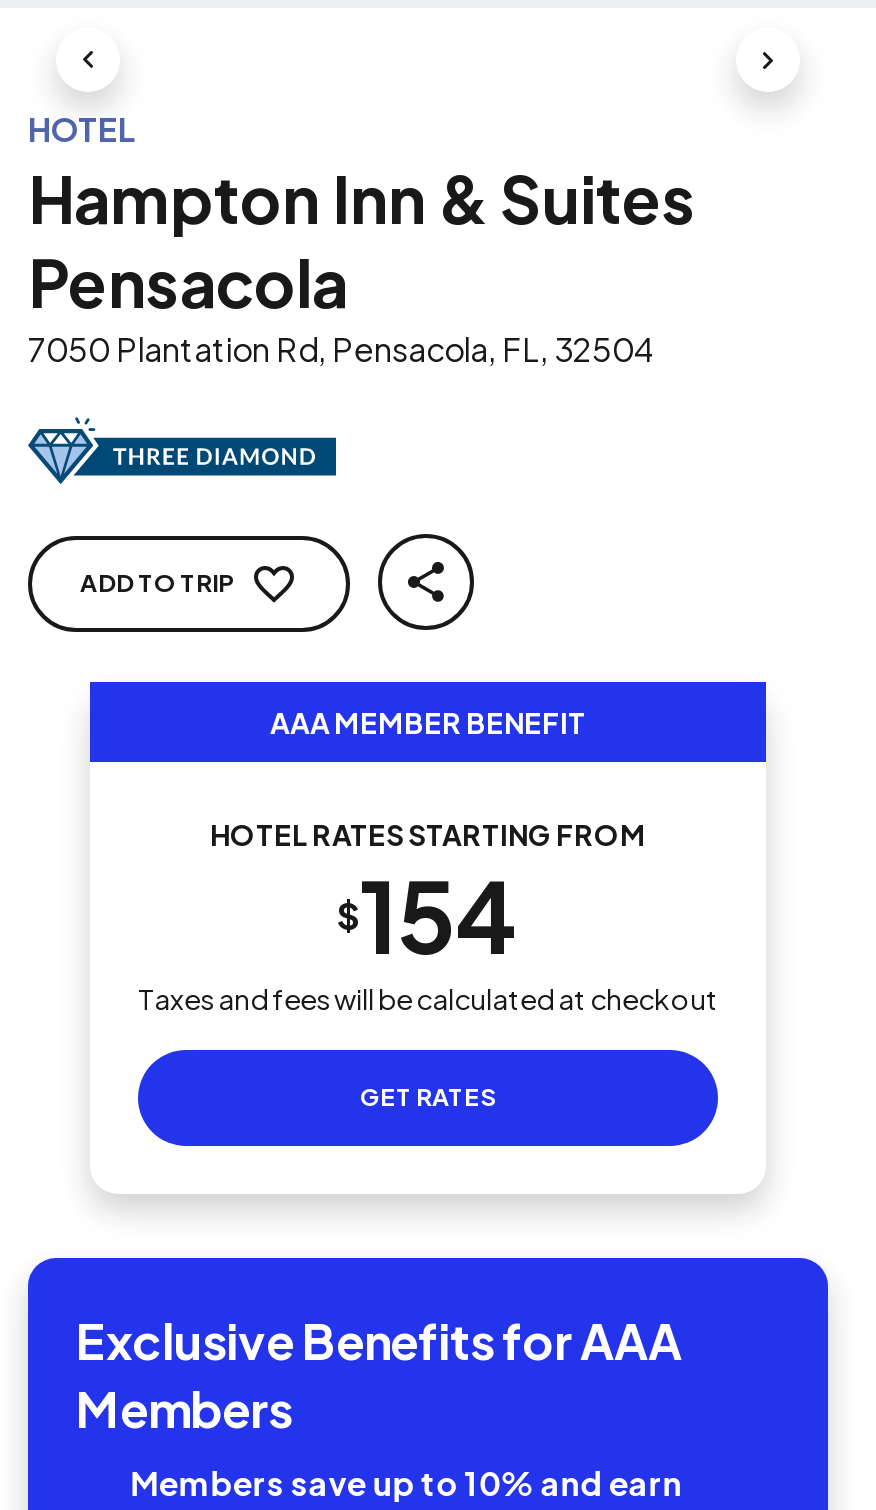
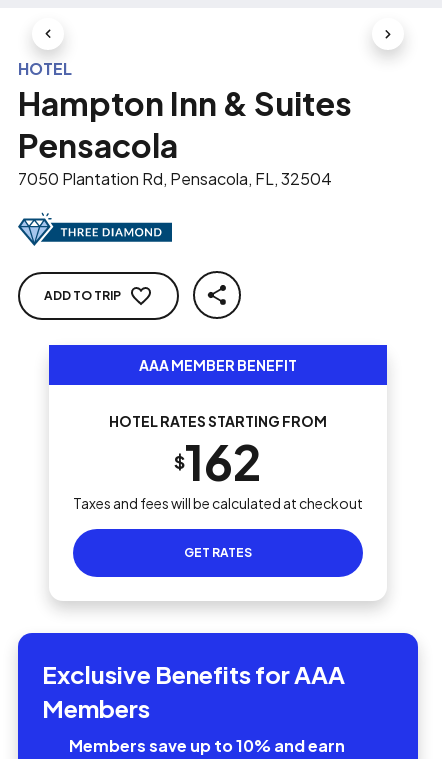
[337,854,519,976] $154 -> [174,431,261,492] $162

